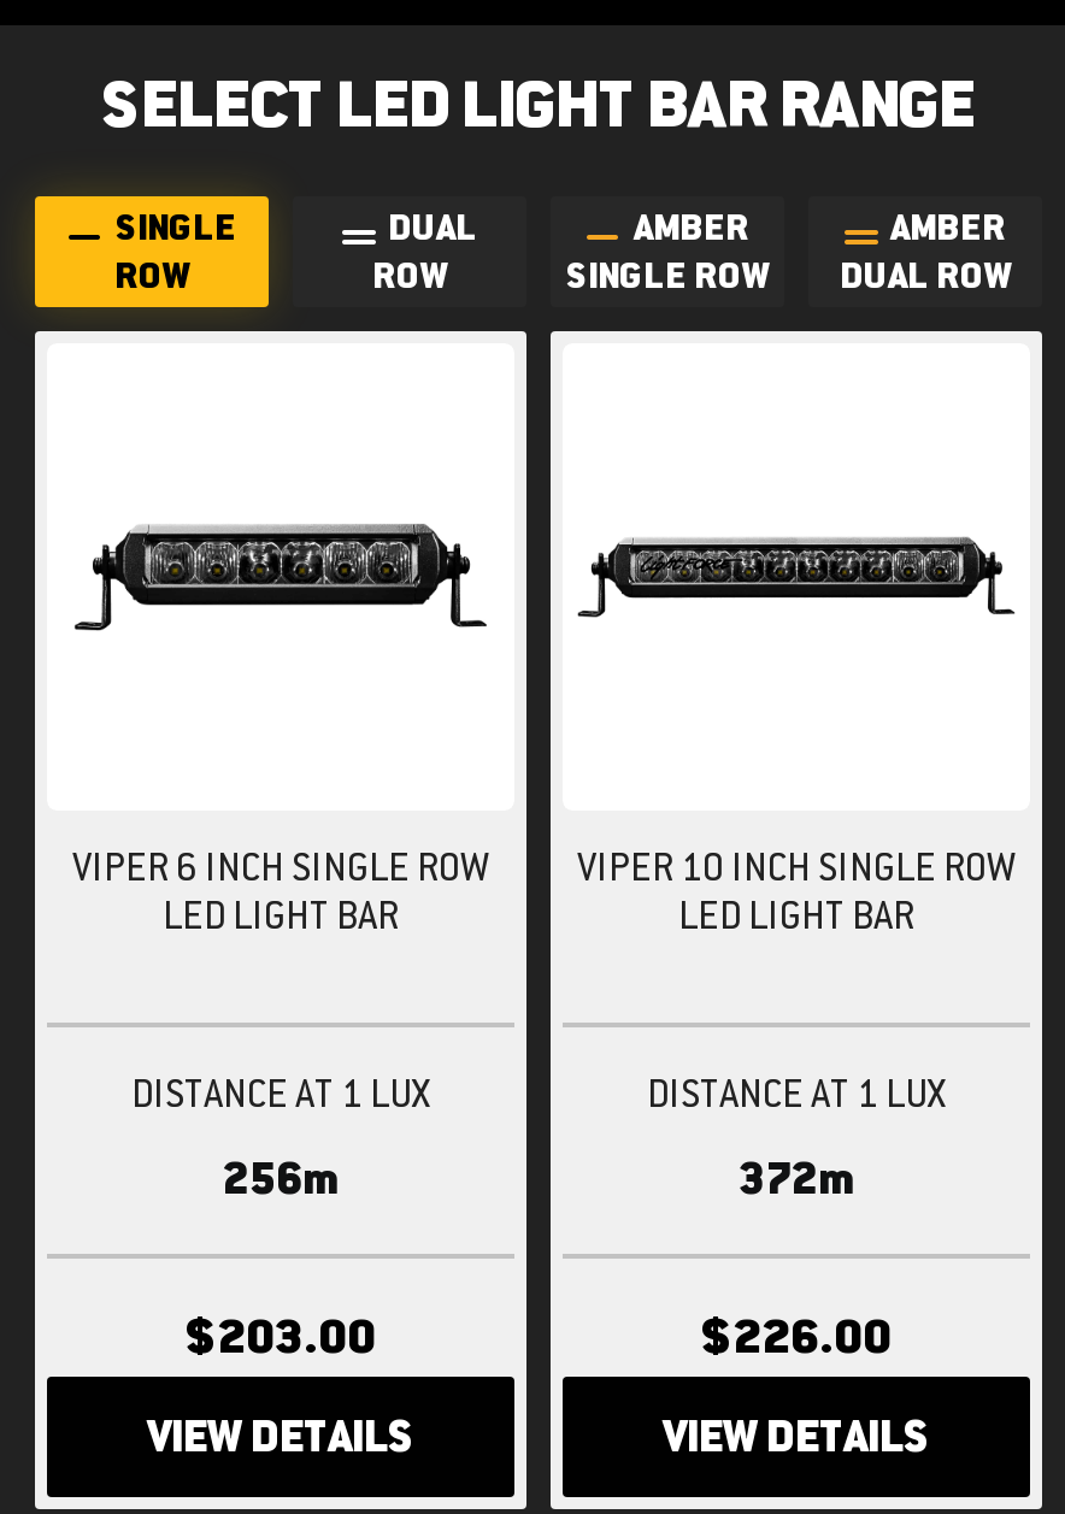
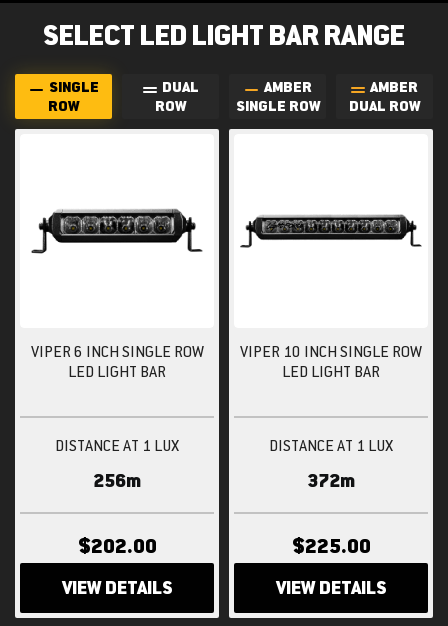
[186,1306,376,1366] $203.00 -> [77,534,156,559] $202.00
[701,1306,892,1366] $226.00 -> [291,534,370,559] $225.00

